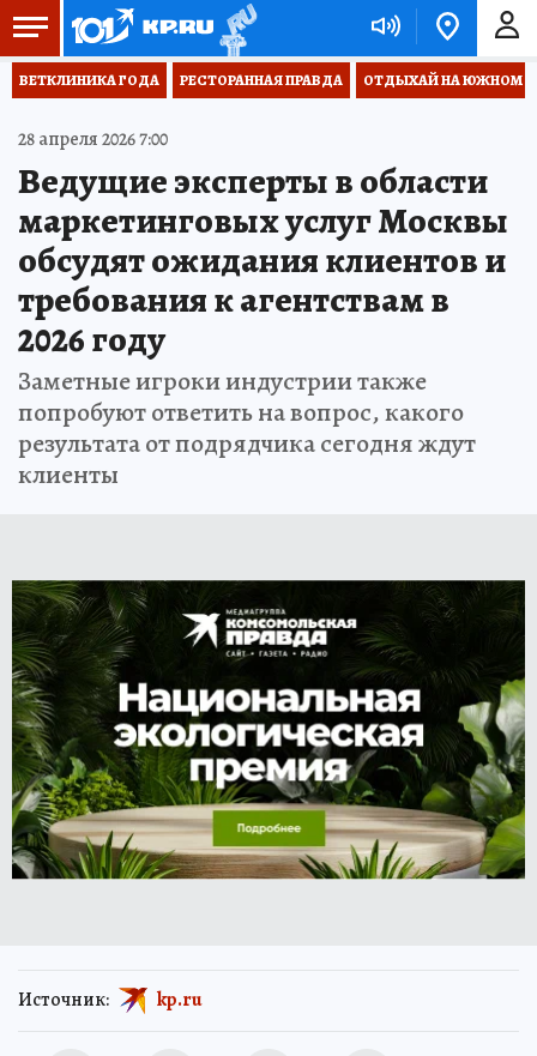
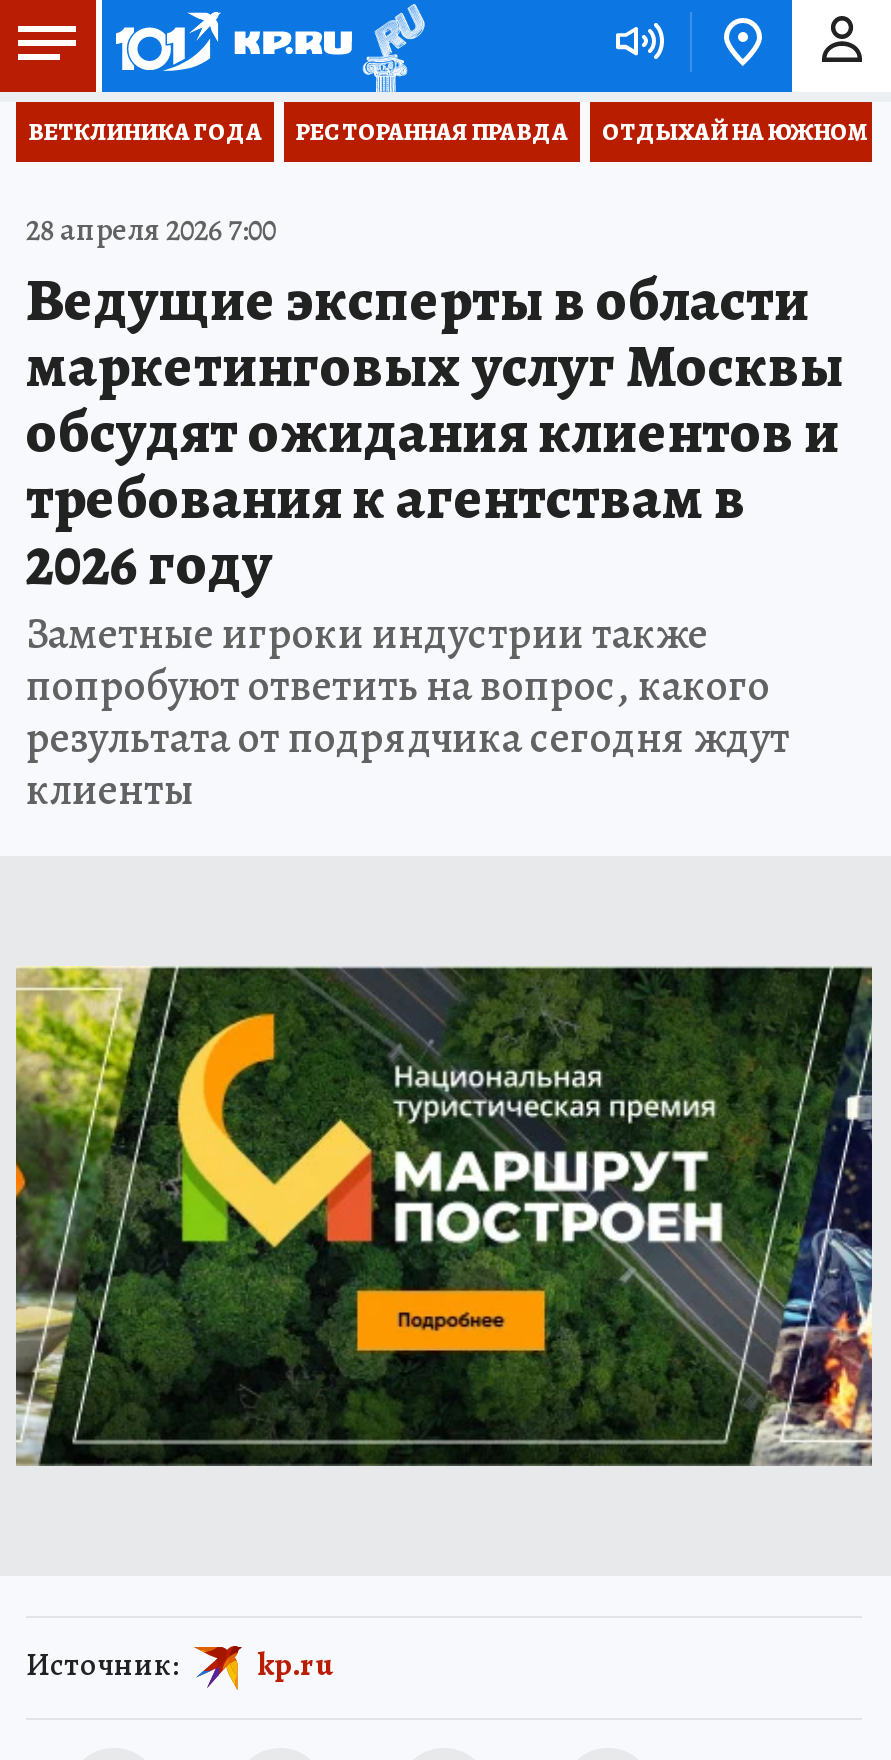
[11,579,526,880] [image] -> [14,966,874,1468] [image]

